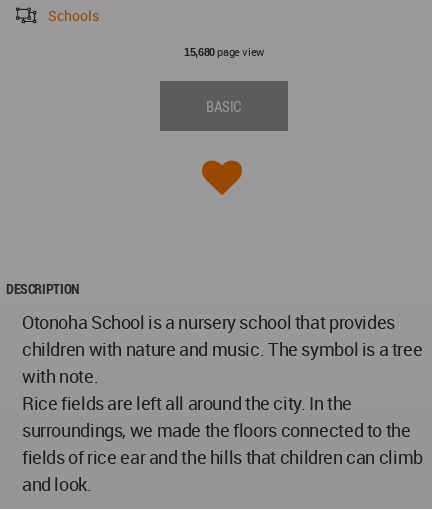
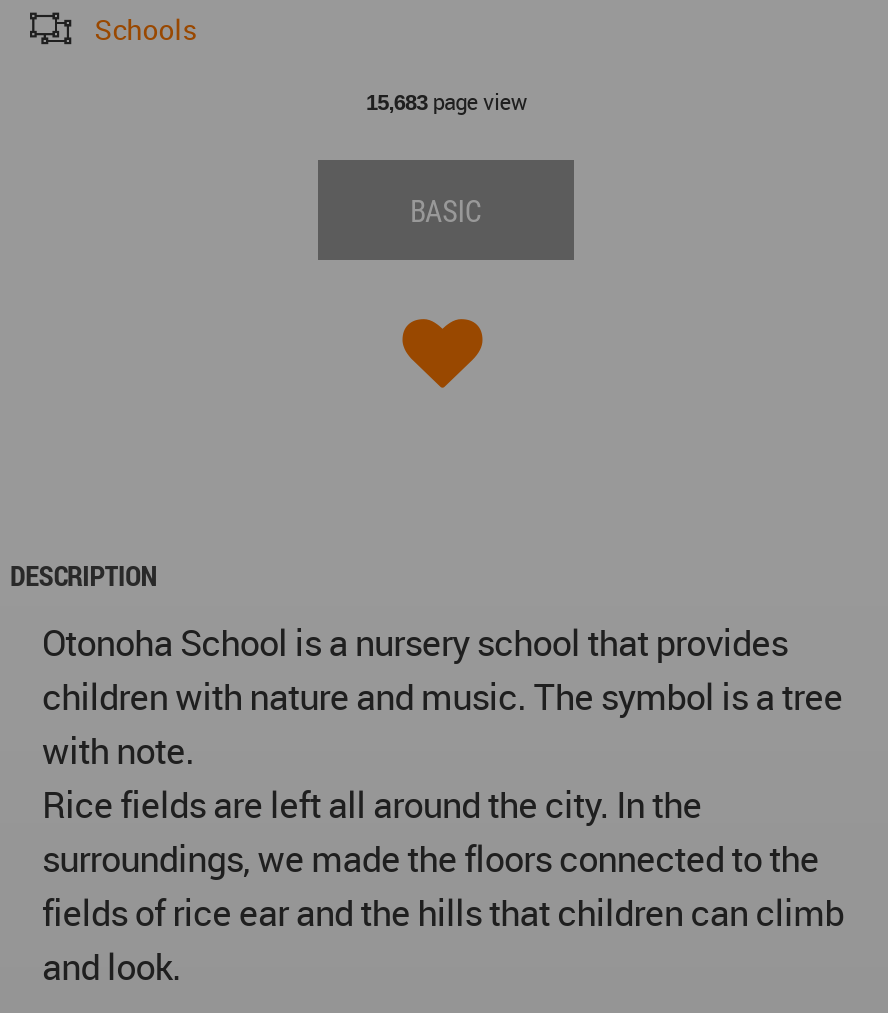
[184,44,264,59] 15,680 page view -> [366,86,526,116] 15,683 page view

